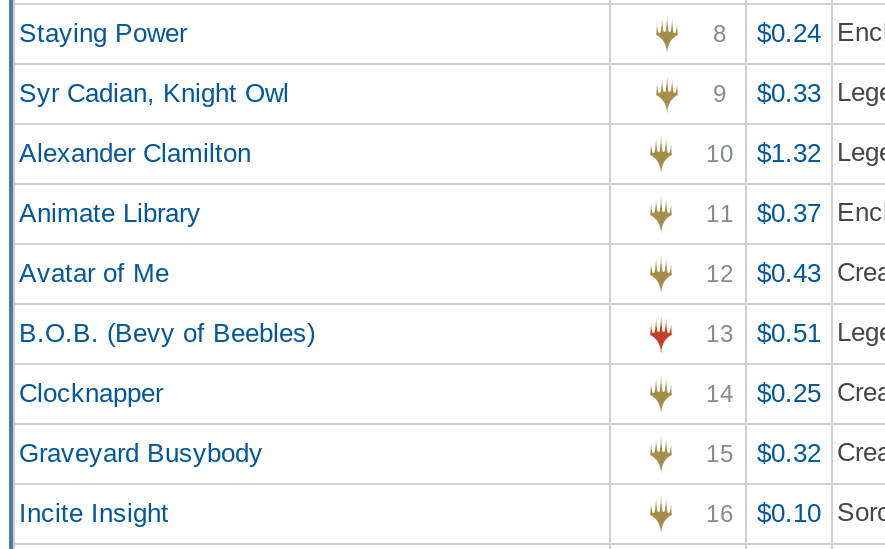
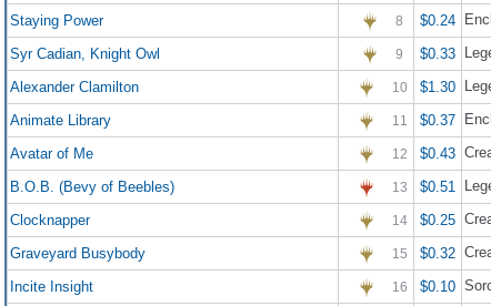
[706,139,821,169] 10 $1.32 -> [392,78,455,95] 10 $1.30

